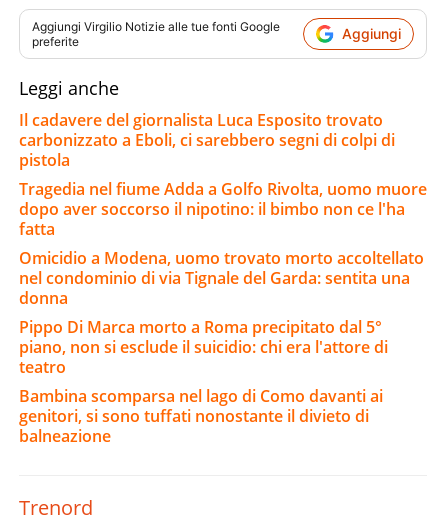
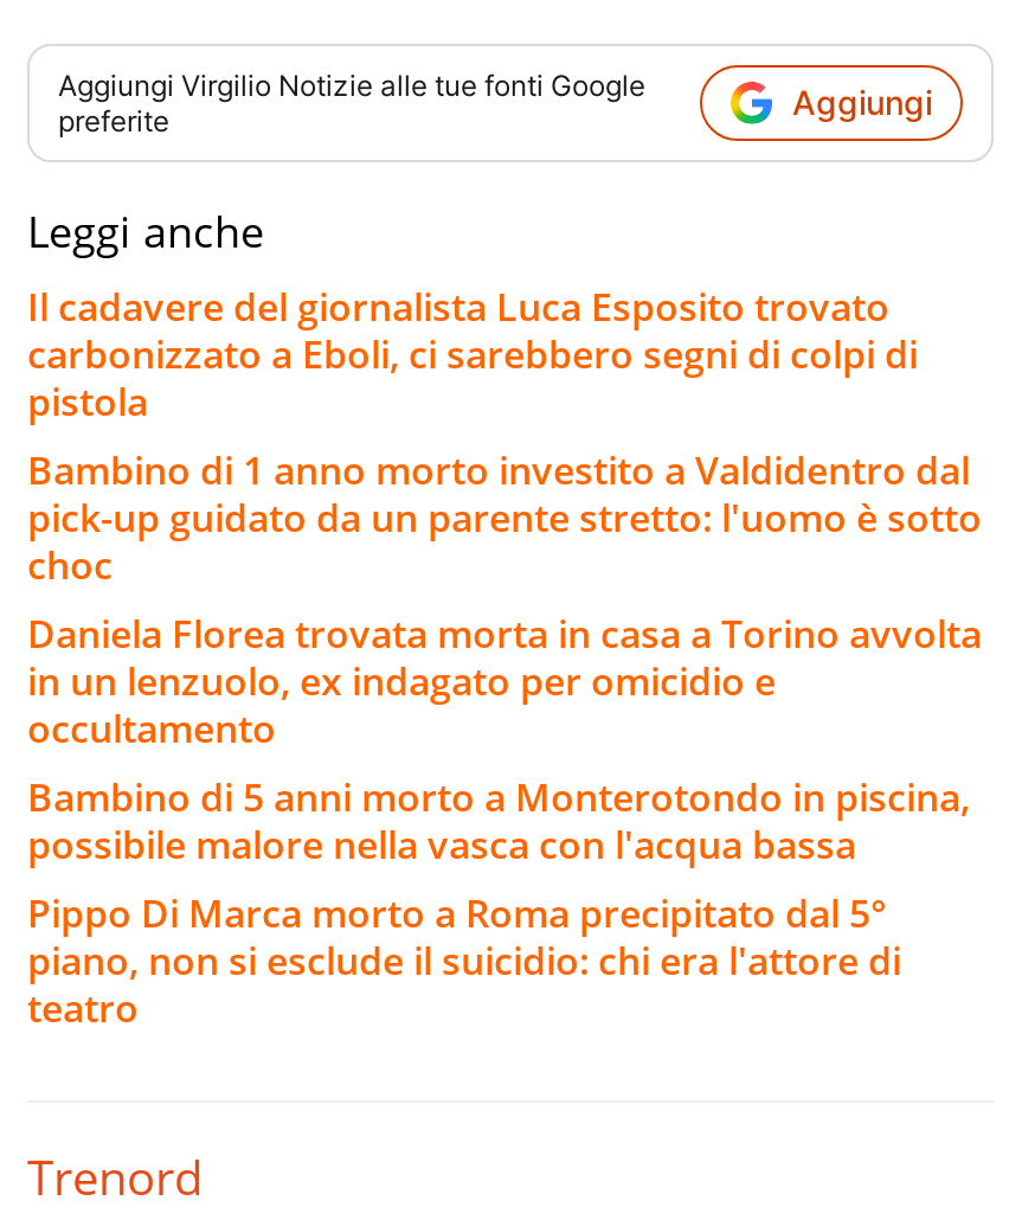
[19,178,427,309] Tragedia nel fiume Adda a Golfo Rivolta, uomo muore | dopo aver soccorso il nipotino: il bimbo non ce l'ha | fatta | Omicidio a Modena, uomo trovato morto accoltellato | nel condominio di via Tignale del Garda: sentita una | donna -> [27,443,982,870] Bambino di 1 anno morto investito a Valdidentro dal | pick-up guidato da un parente stretto: l'uomo è sotto | choc | Daniela Florea trovata morta in casa a Torino avvolta | in un lenzuolo, ex indagato per omicidio e | occultamento | Bambino di 5 anni morto a Monterotondo in piscina, | possibile malore nella vasca con l'acqua bassa
moved [19,316,388,378] -> [27,886,901,1033]: Pippo Di Marca morto a Roma precipitato dal 5° | piano, non si esclude il suicidio: chi era l'attore di | teatro
[19,385,383,447] Bambina scomparsa nel lago di Como davanti ai | genitori, si sono tuffati nonostante il divieto di | balneazione -> none

